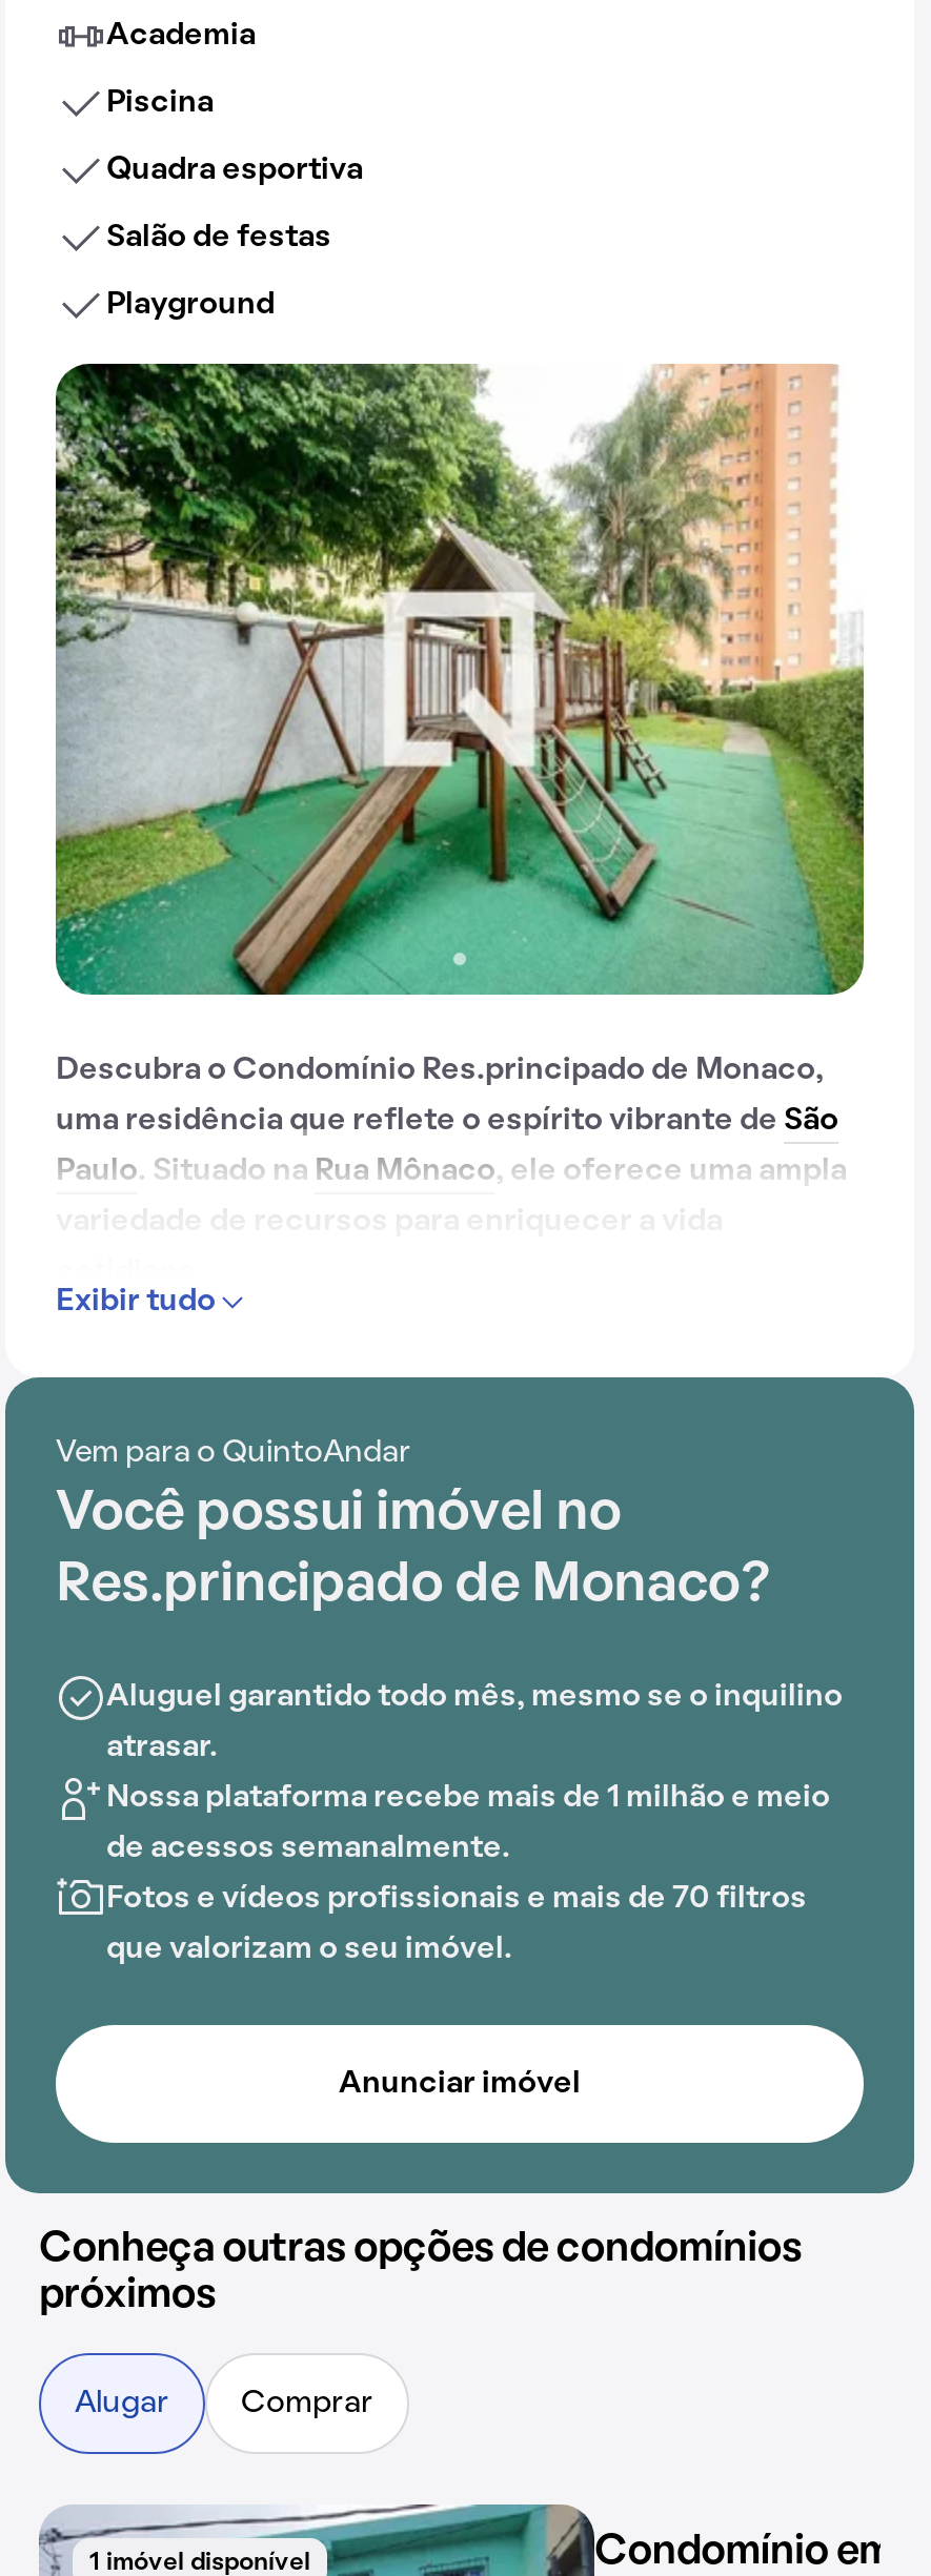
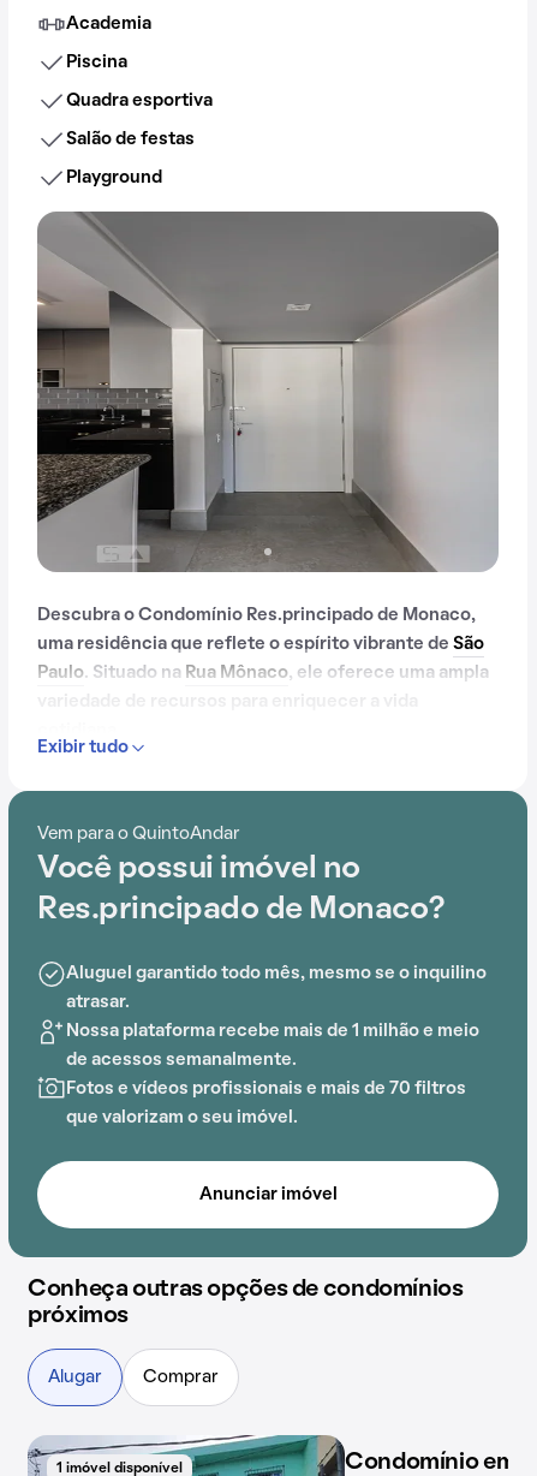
[54,362,864,997] [image] -> [36,210,500,572] [image]

